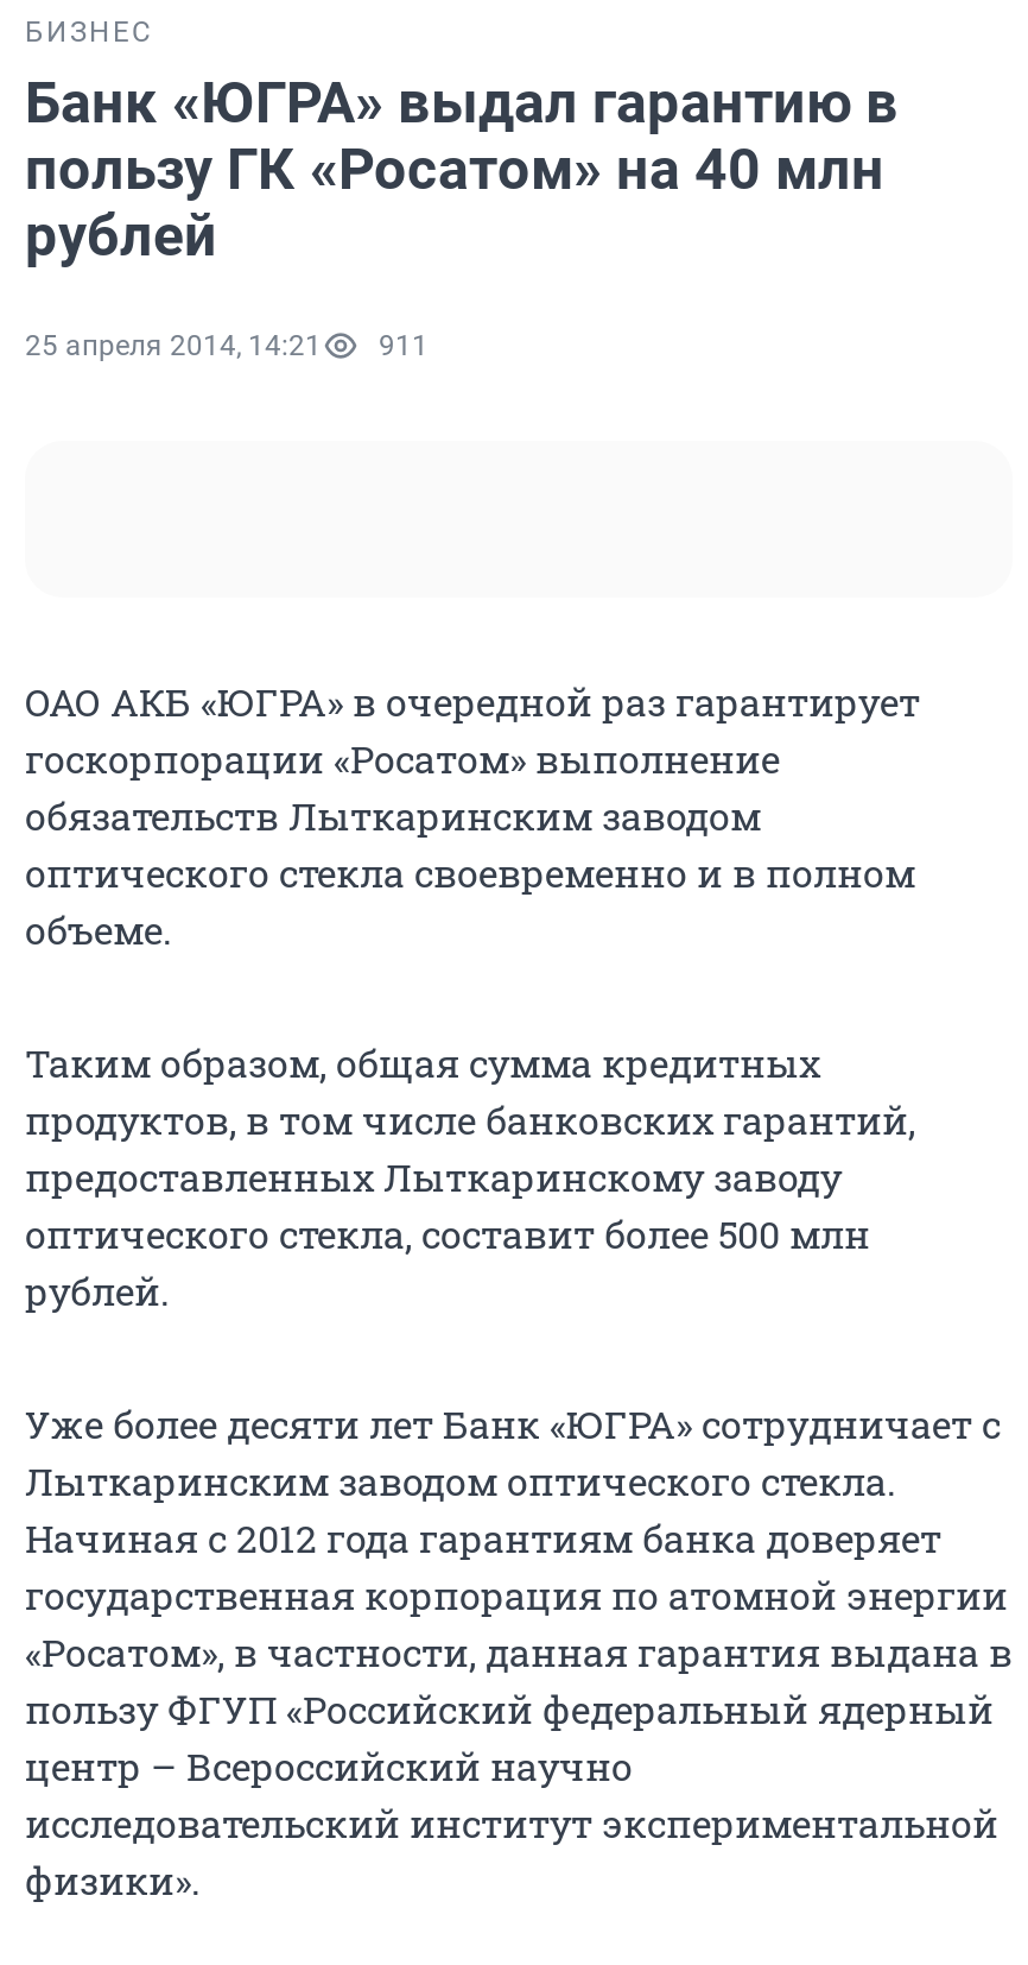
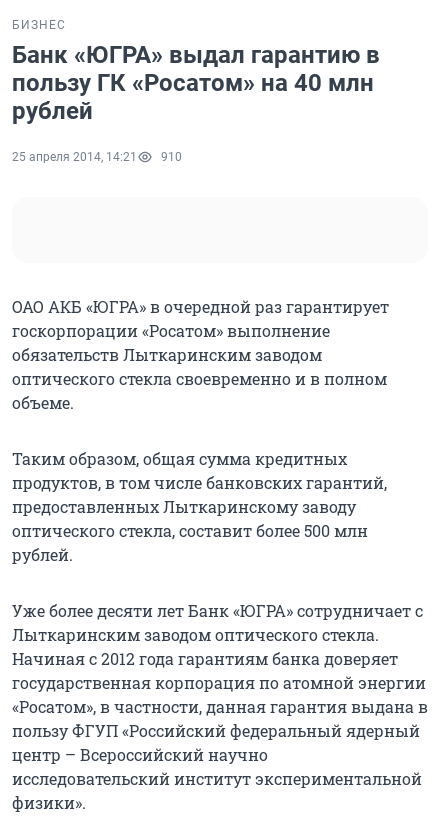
[25,329,429,363] 25 апреля 2014, 14:21 911 -> [12,150,182,164] 25 апреля 2014, 14:21 910

